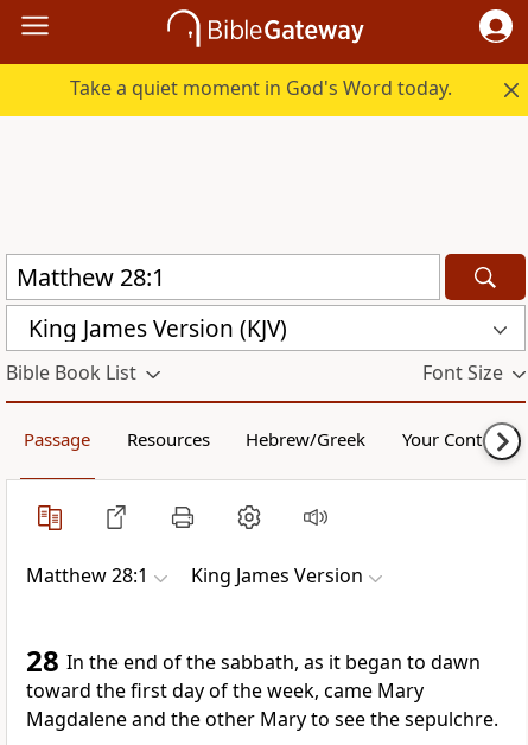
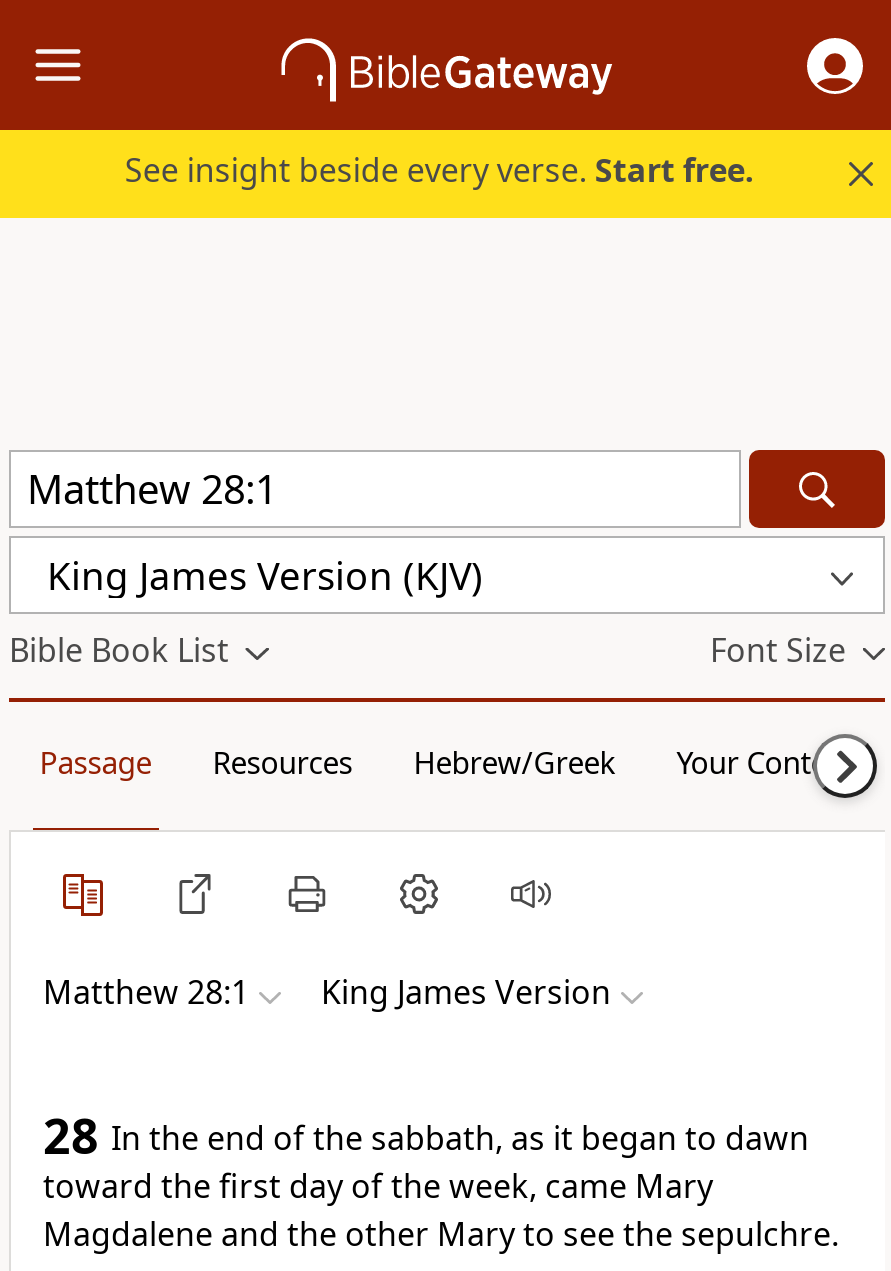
[70,75,453,101] Take a quiet moment in God's Word today. -> [125,148,755,192] See insight beside every verse. Start free.

